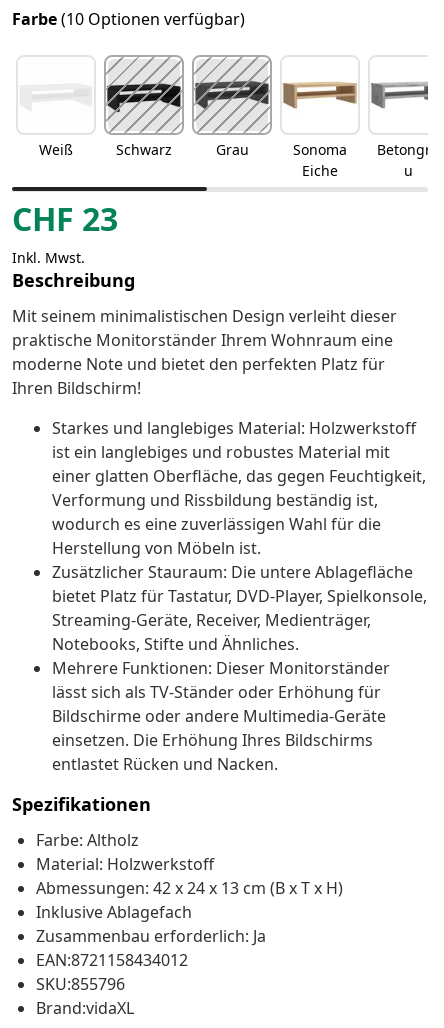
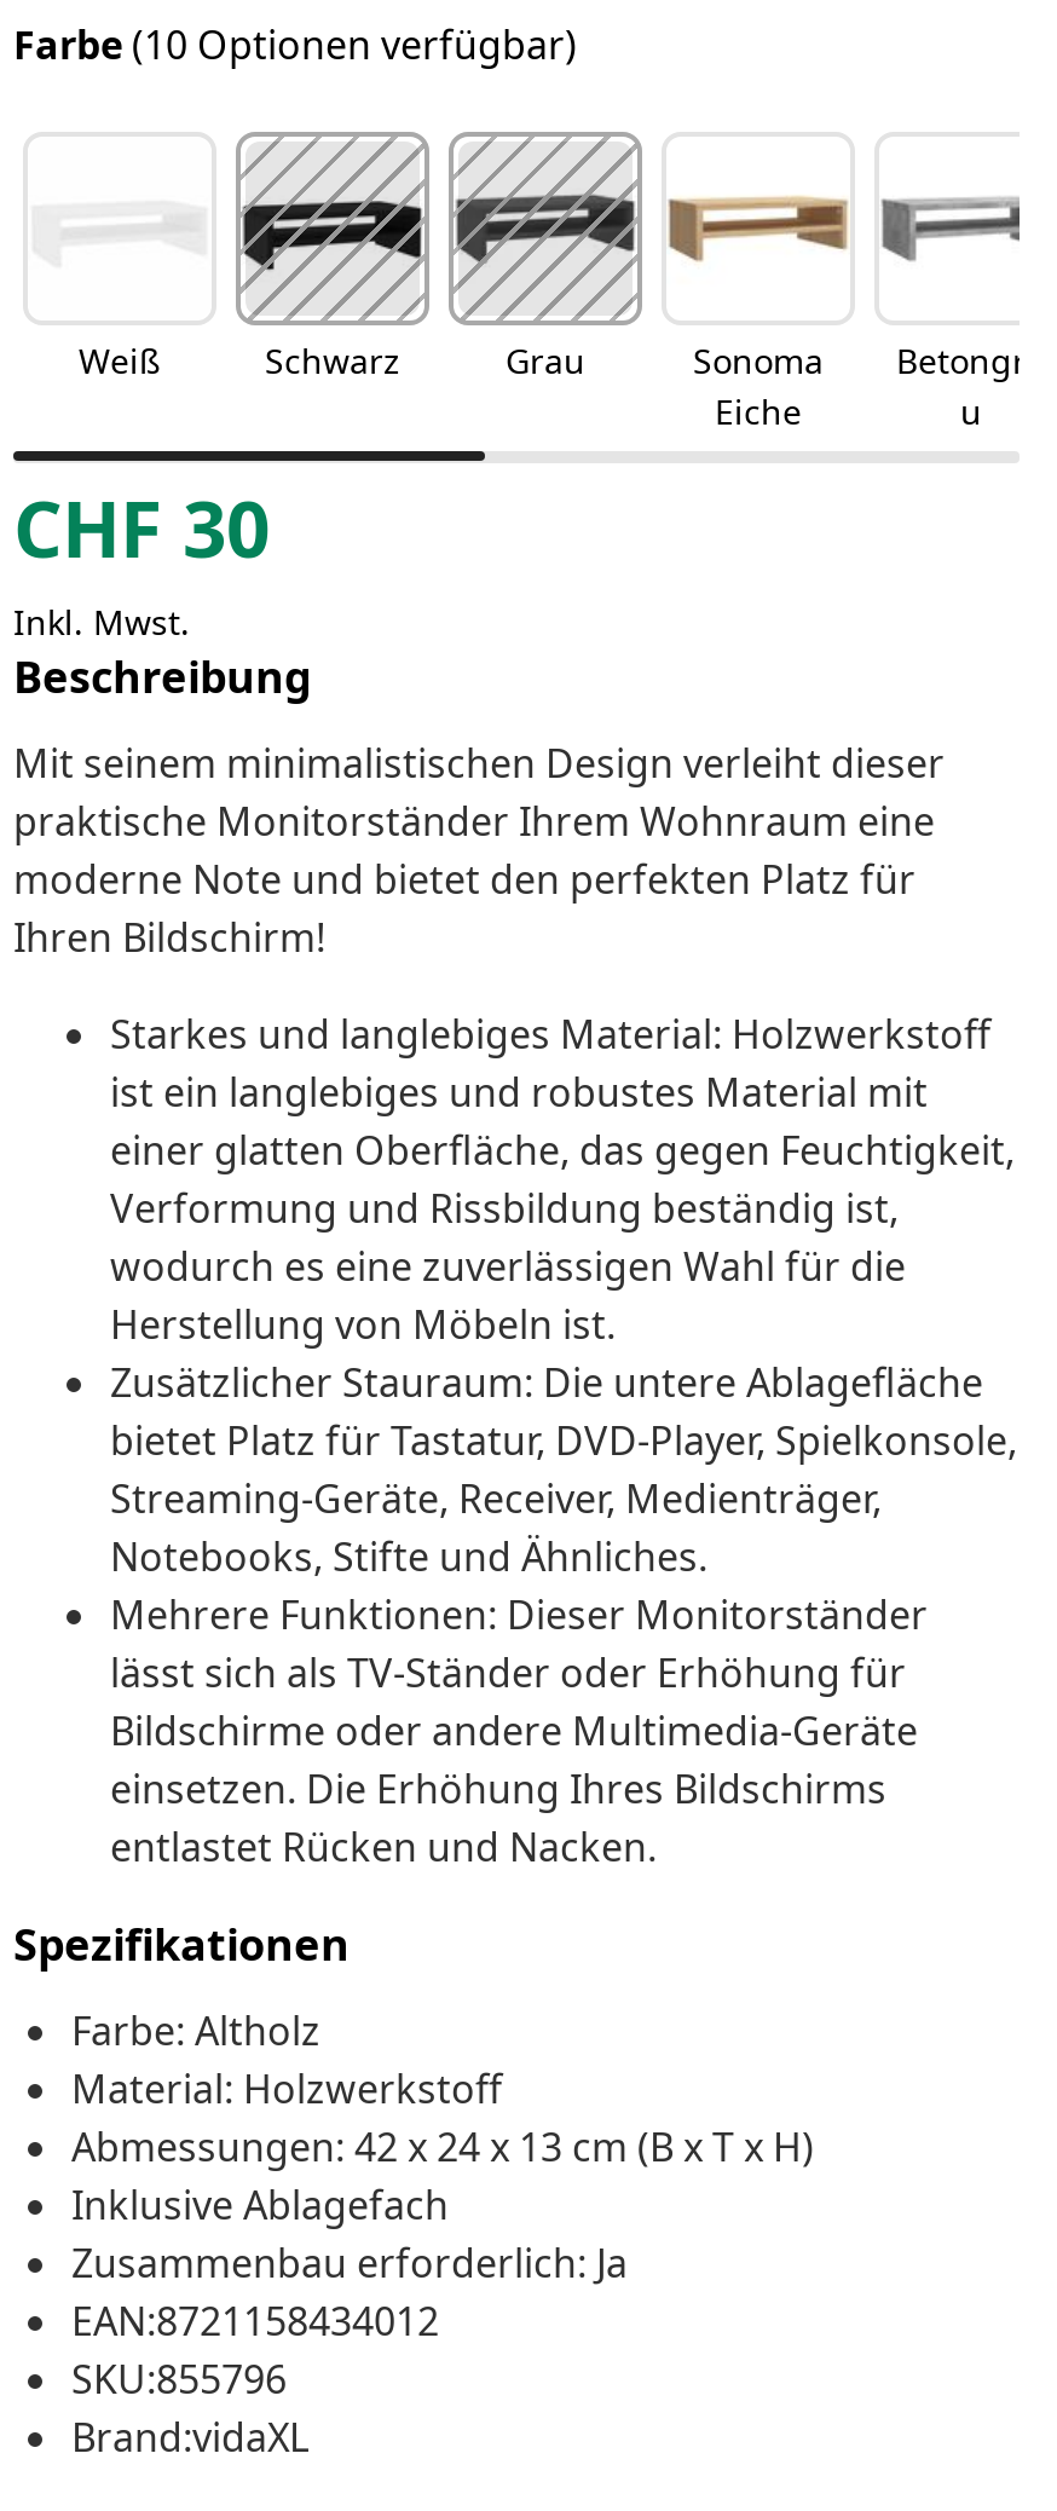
[12,197,118,240] CHF 23 -> [13,476,270,580] CHF 30

